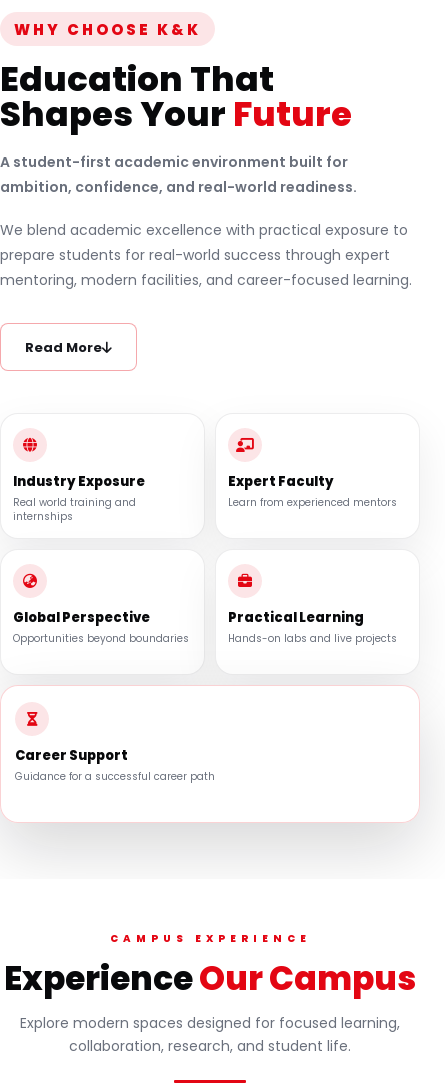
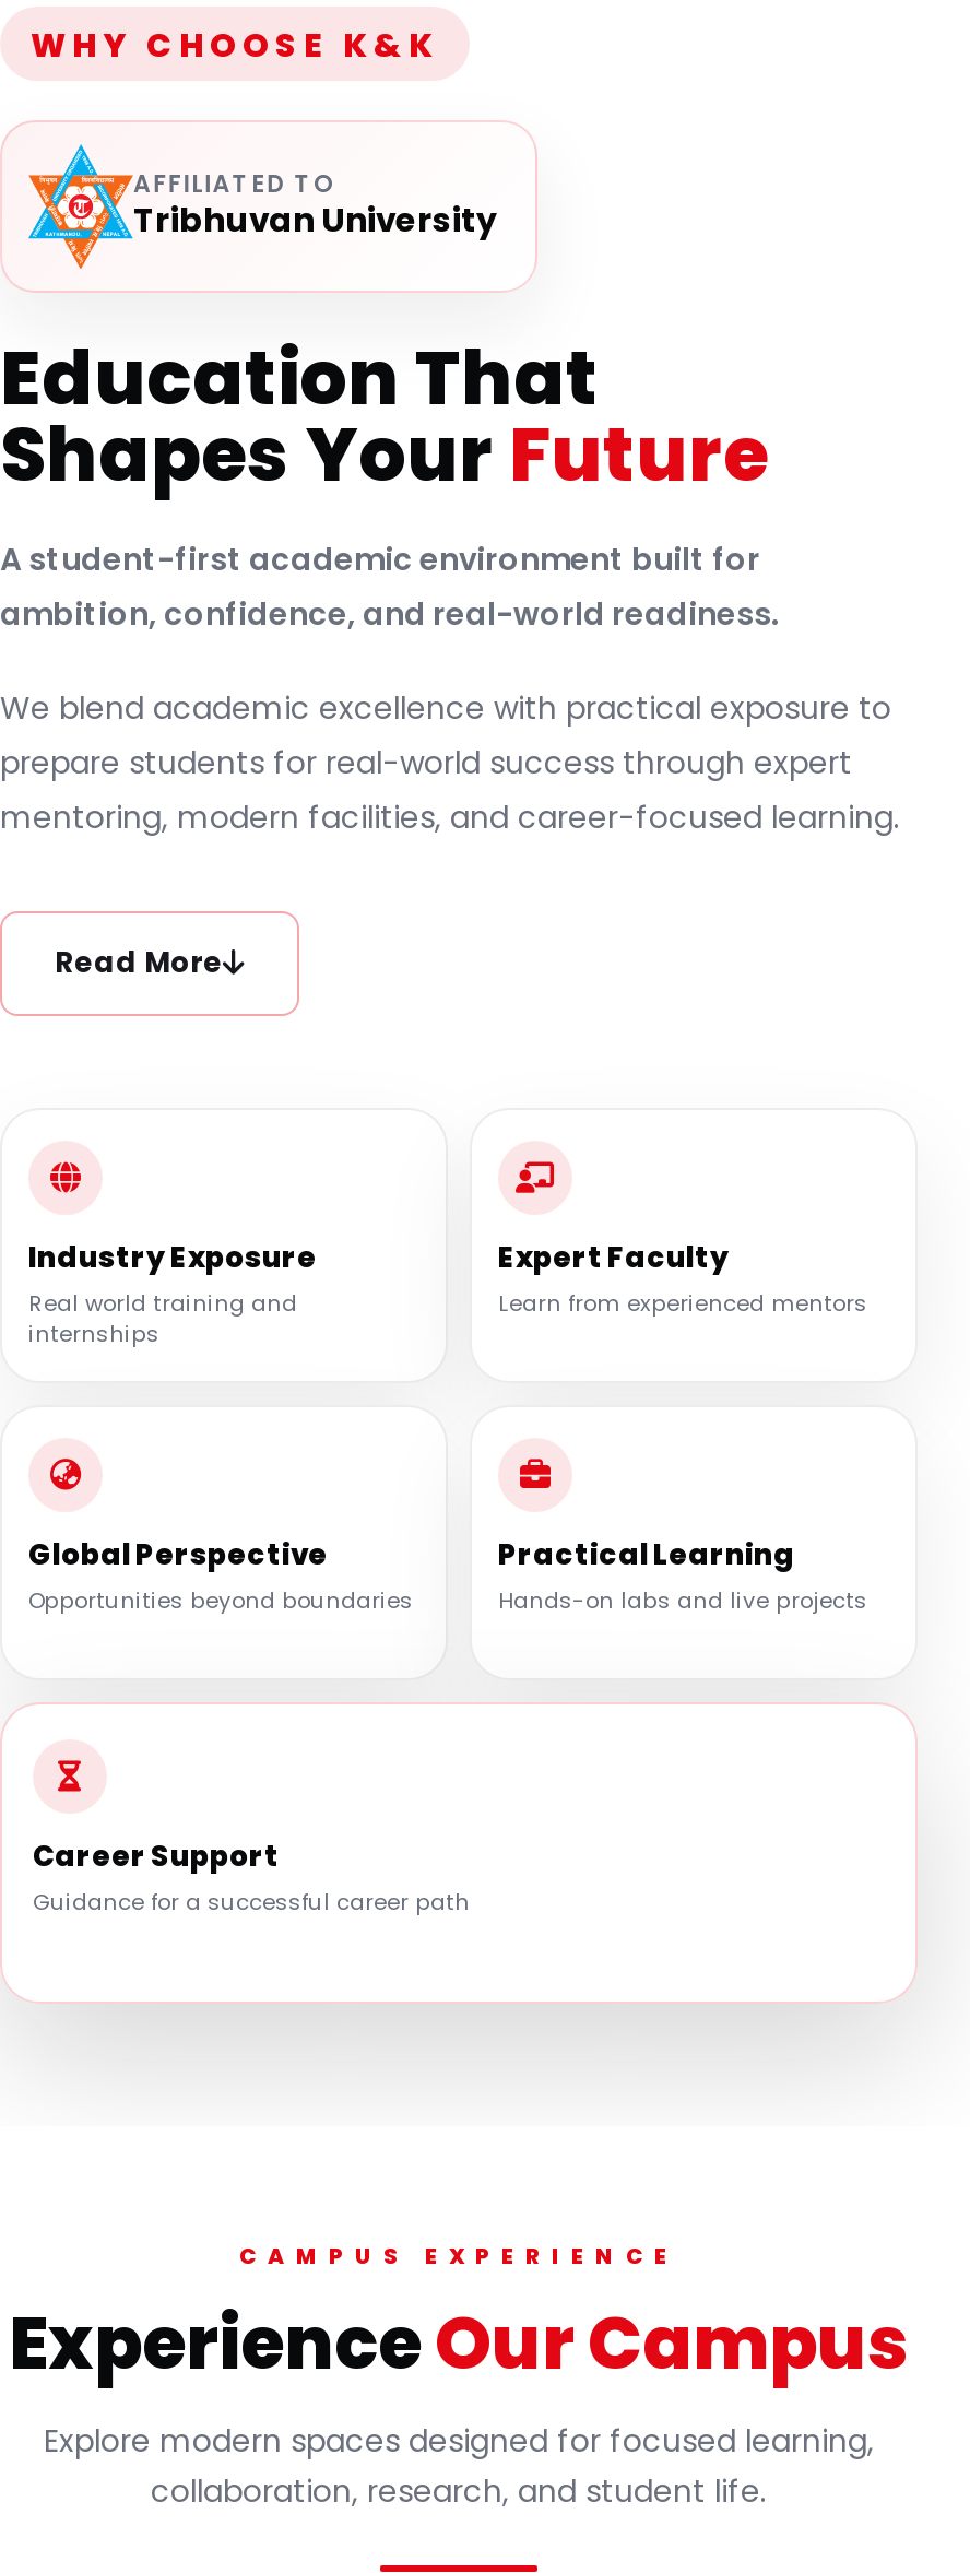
none -> [26,144,496,269] [image] | AFFILIATED TO | Tribhuvan University

